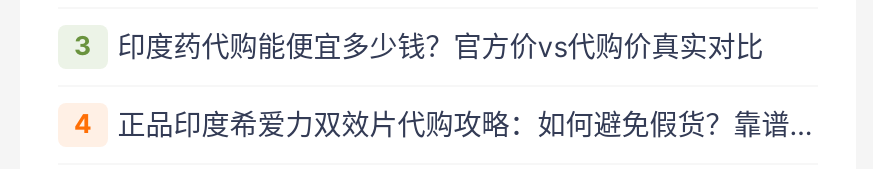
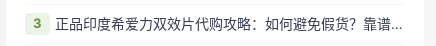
[74,29,764,139] 印度药代购能便宜多少钱？官方价vs代购价真实对比 | 4 -> none

